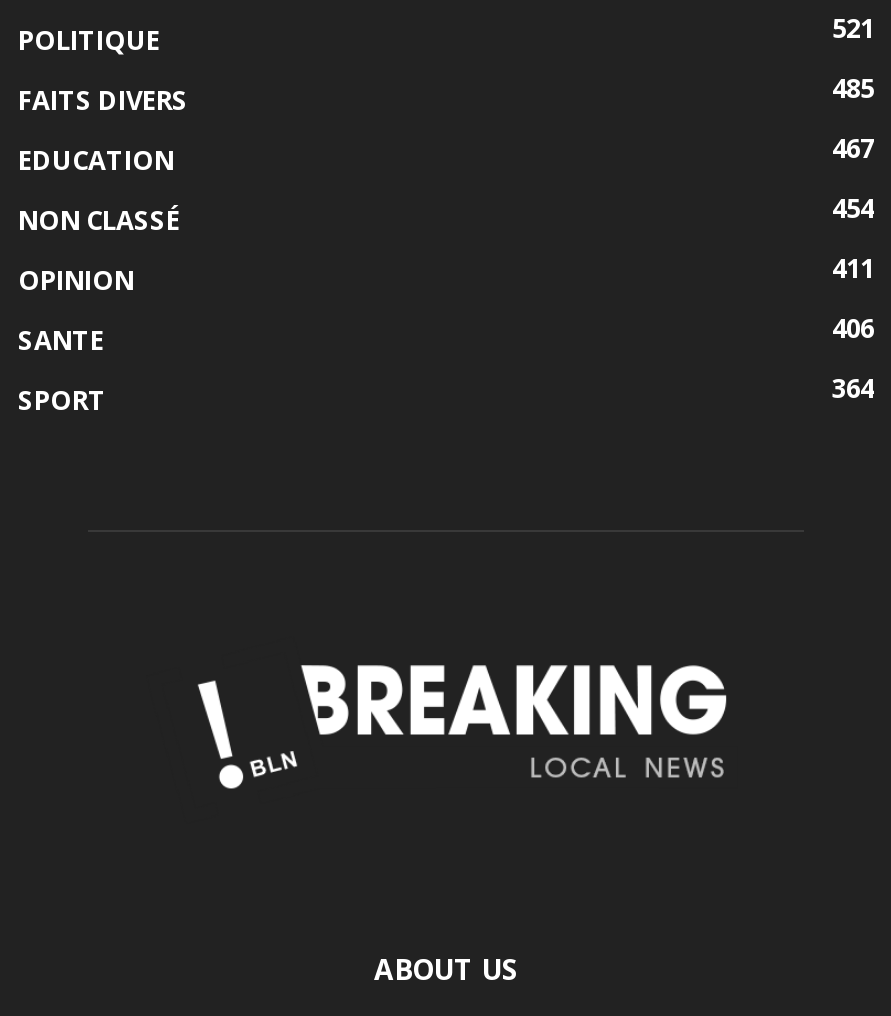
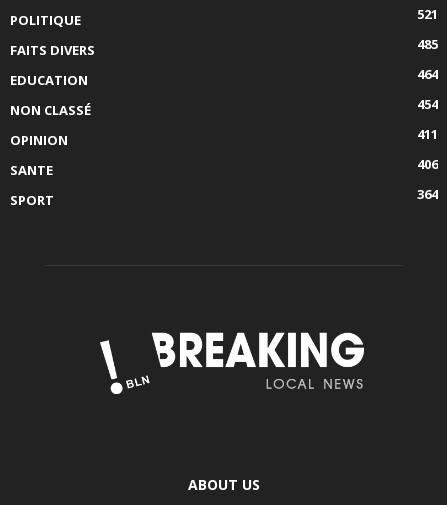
[832,129,874,165] 467 -> [417,65,438,83] 464

